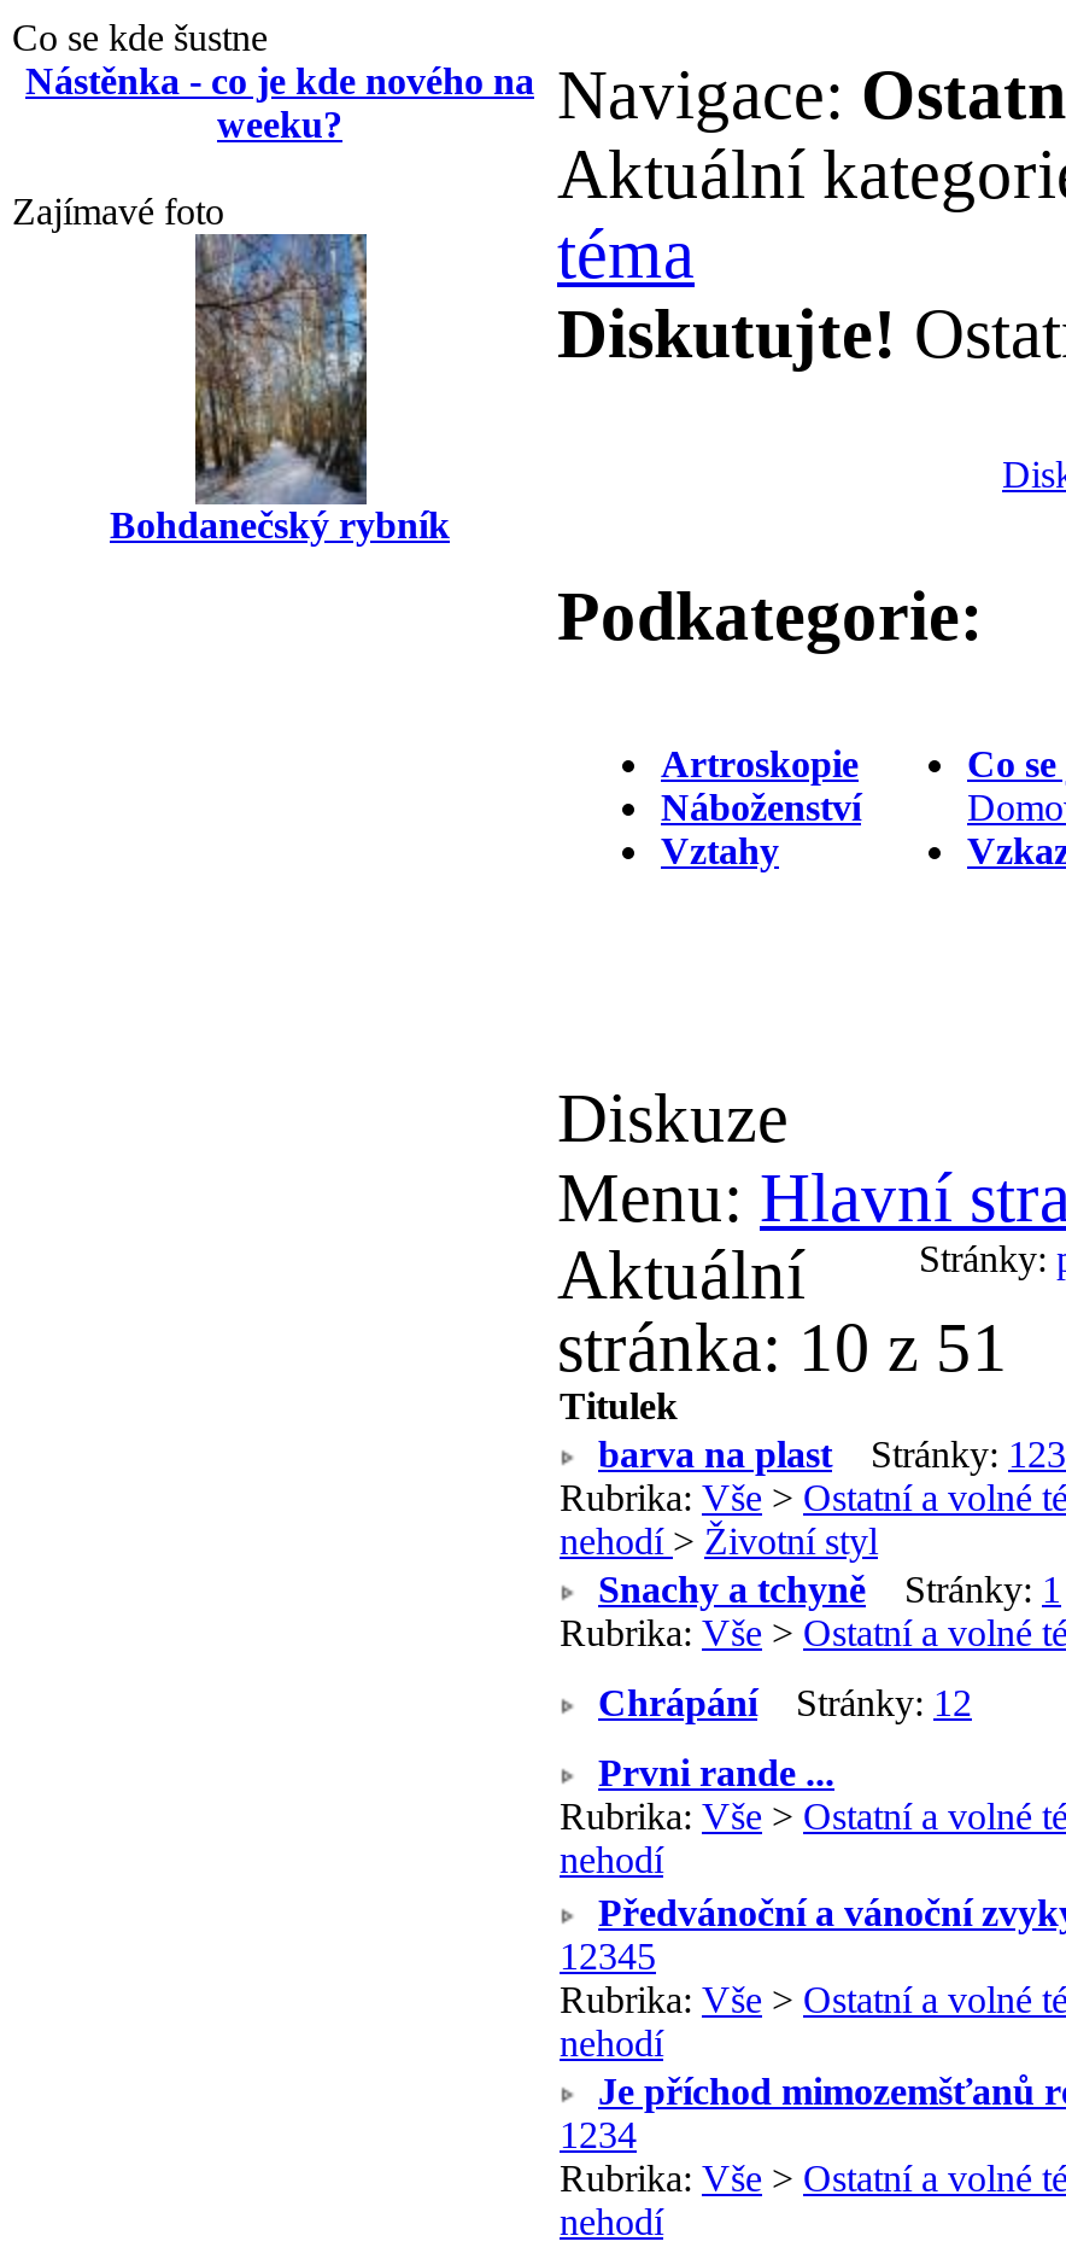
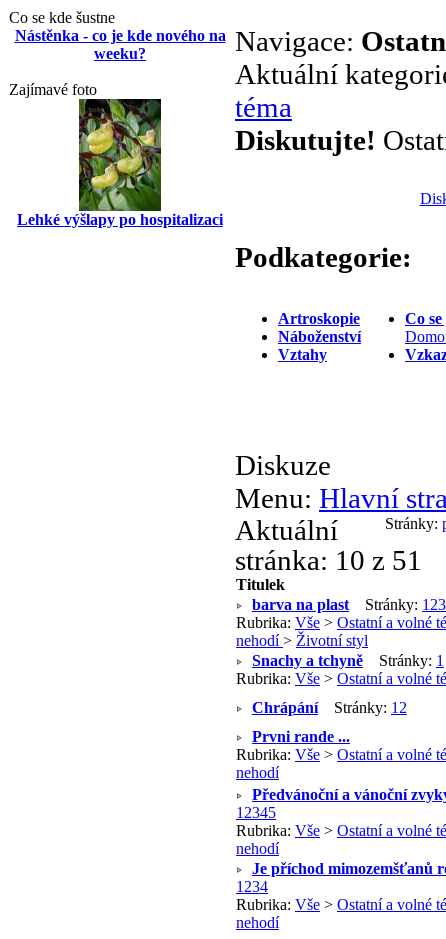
[110,232,450,545] [image] | Bohdanečský rybník -> [17,98,223,228] [image] | Lehké výšlapy po hospitalizaci

